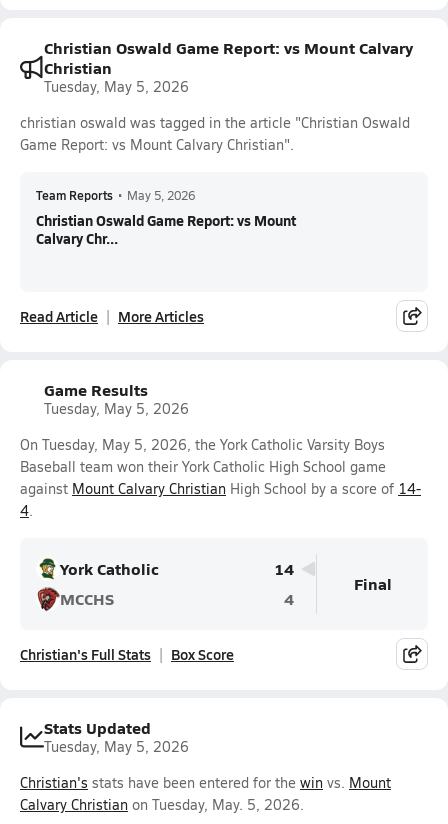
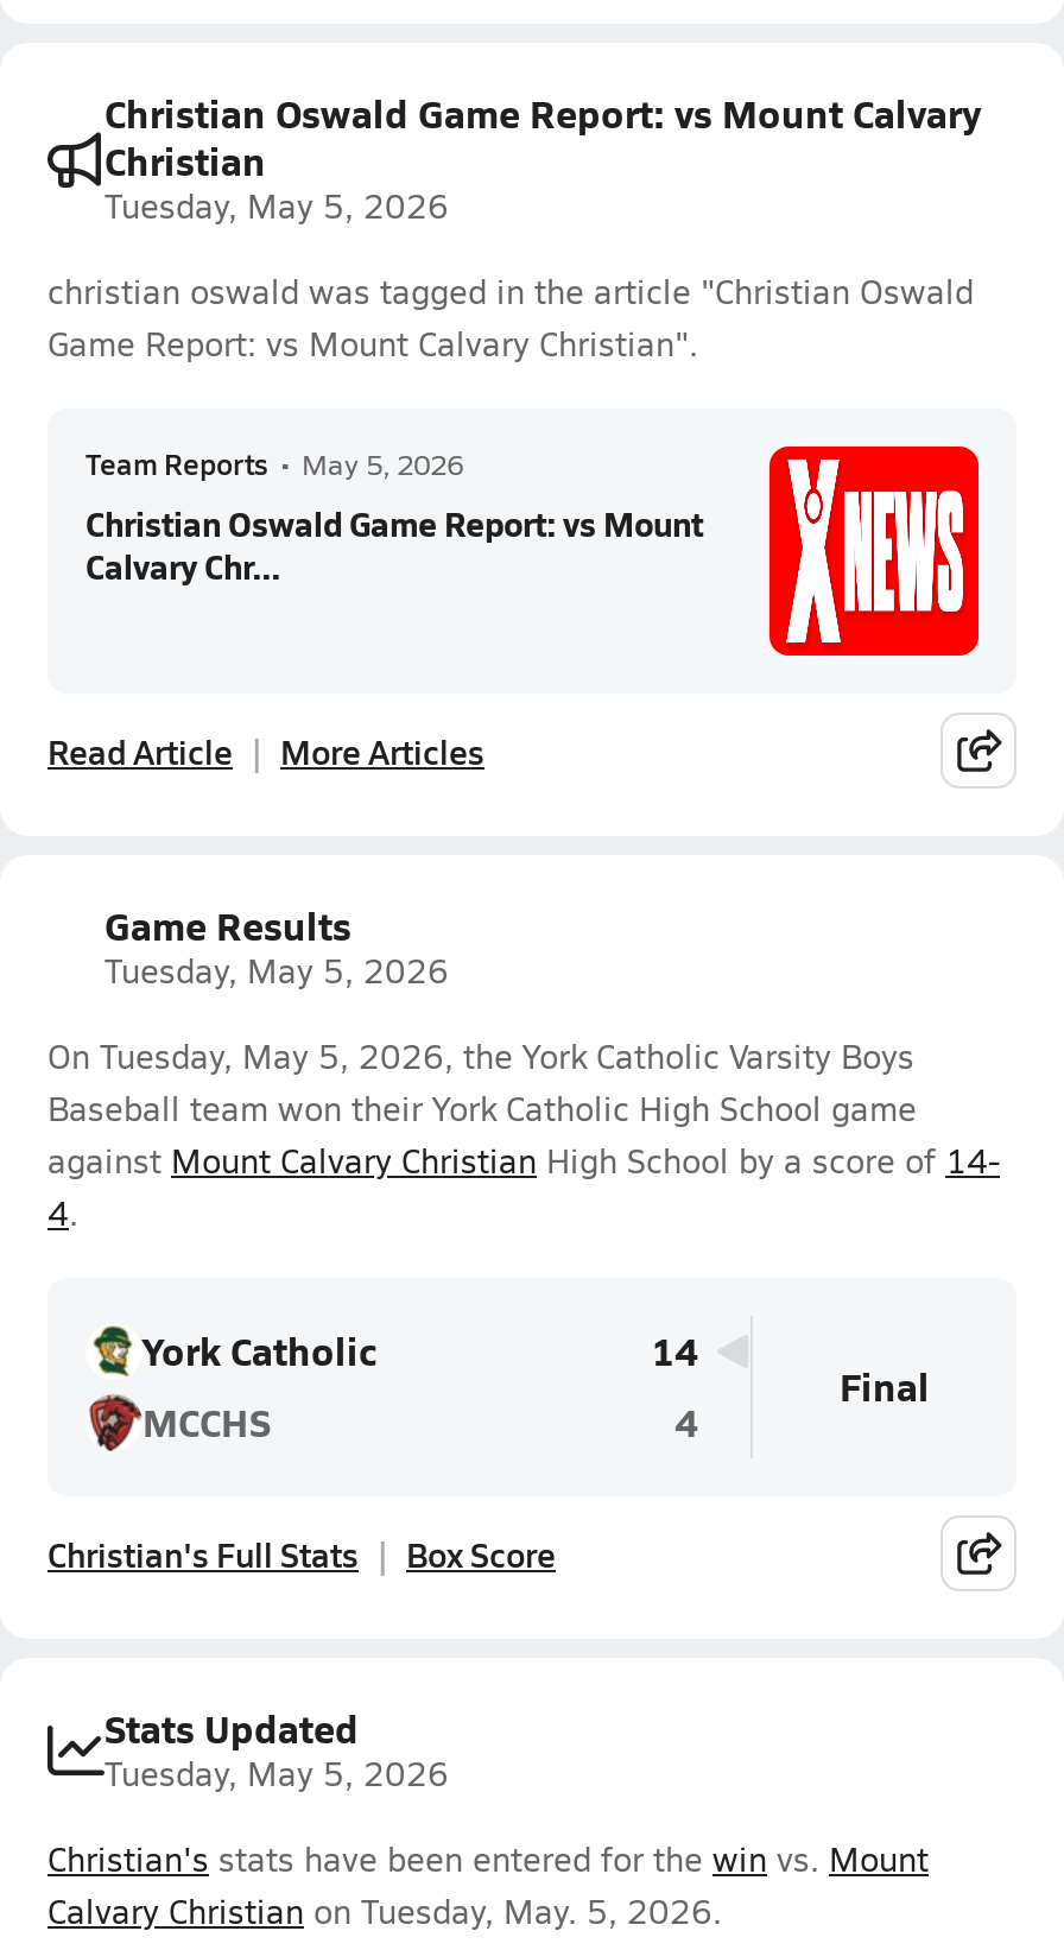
none -> [767,444,981,658] [image]

